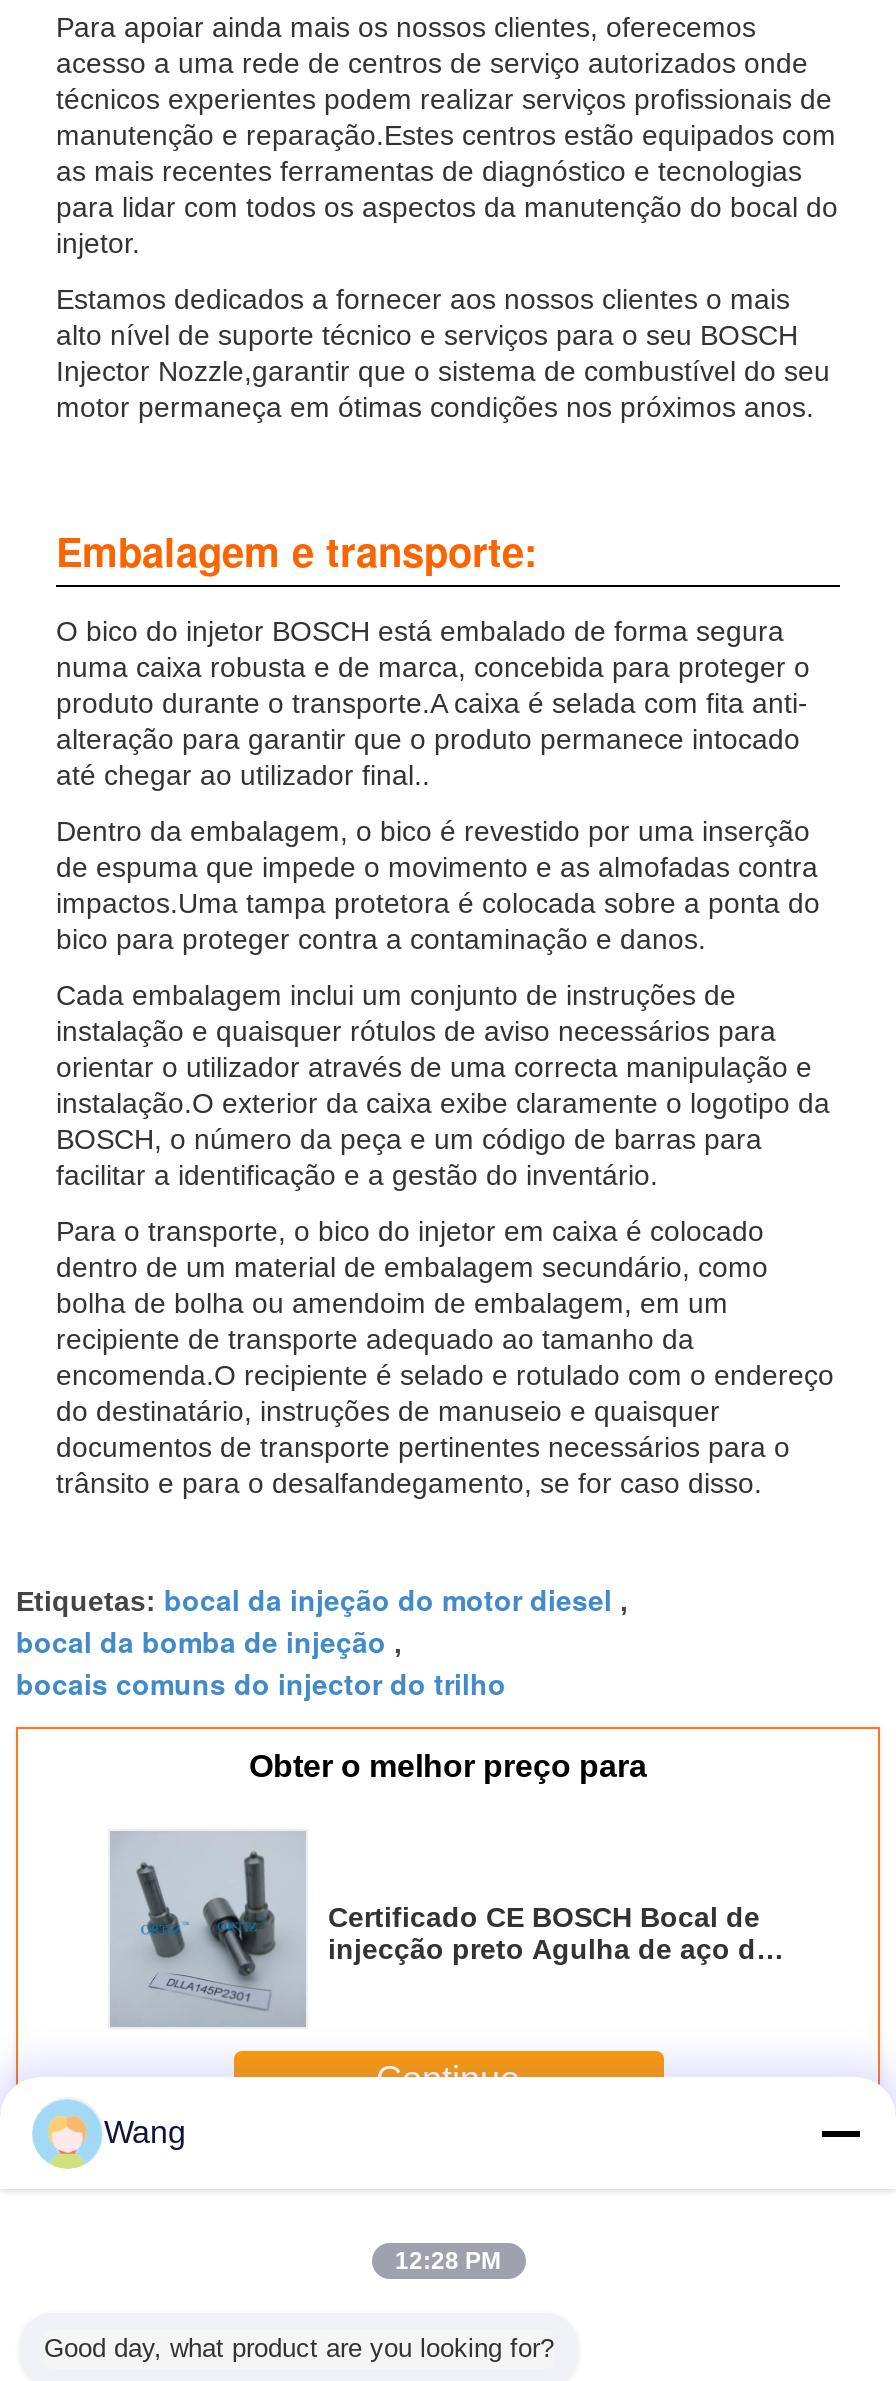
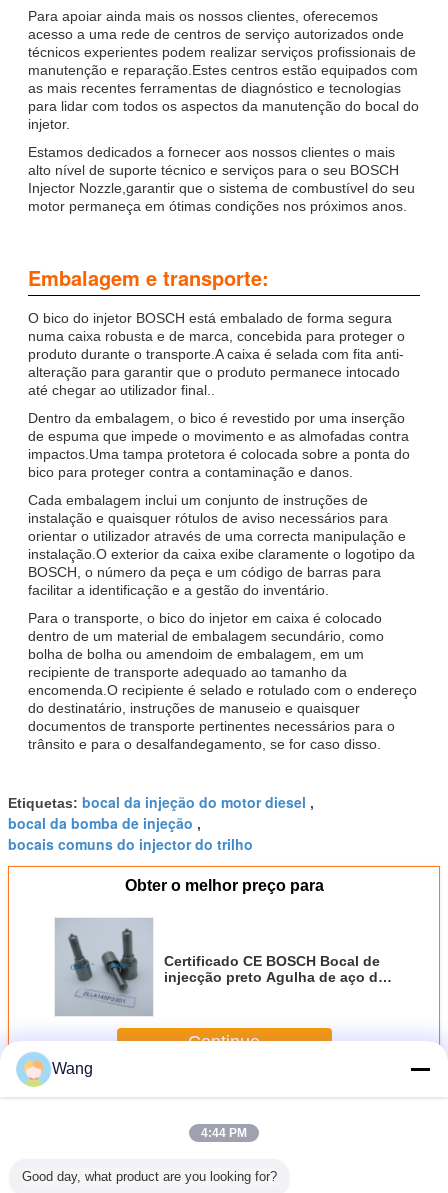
[395,2247,501,2275] 12:28 PM -> [201,1126,247,1140] 4:44 PM

